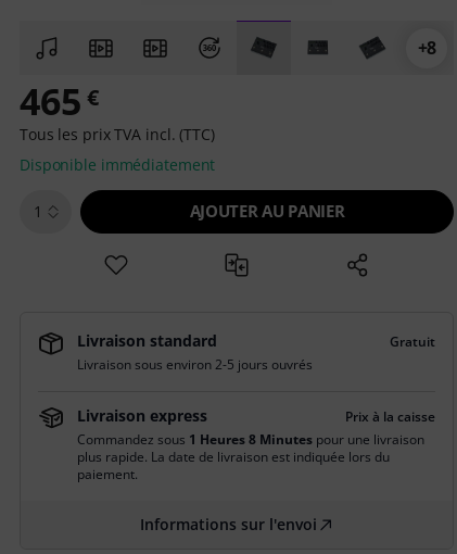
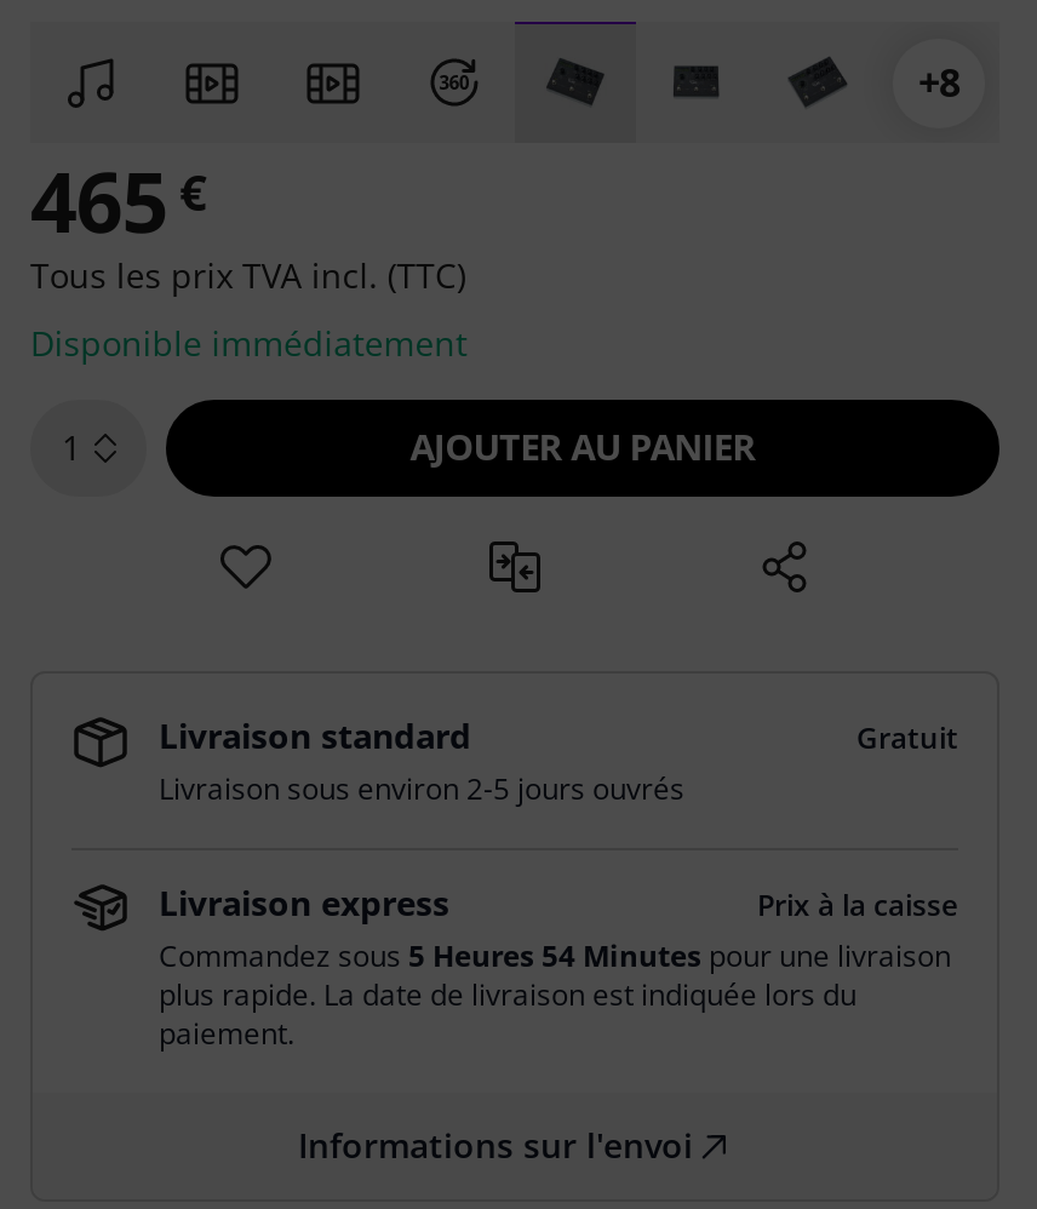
[77,430,424,449] Commandez sous 1 Heures 8 Minutes pour une livraison -> [159,935,951,976] Commandez sous 5 Heures 54 Minutes pour une livraison

